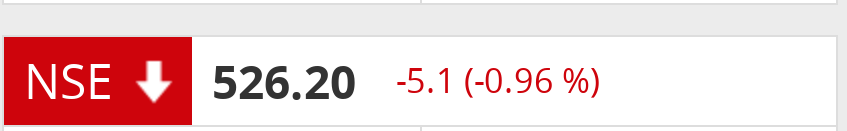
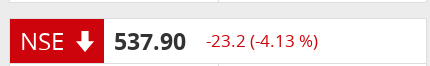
[212,49,356,113] 526.20 -> [114,25,186,57] 537.90
[396,57,600,103] -5.1 (-0.96 %) -> [206,29,318,52] -23.2 (-4.13 %)

